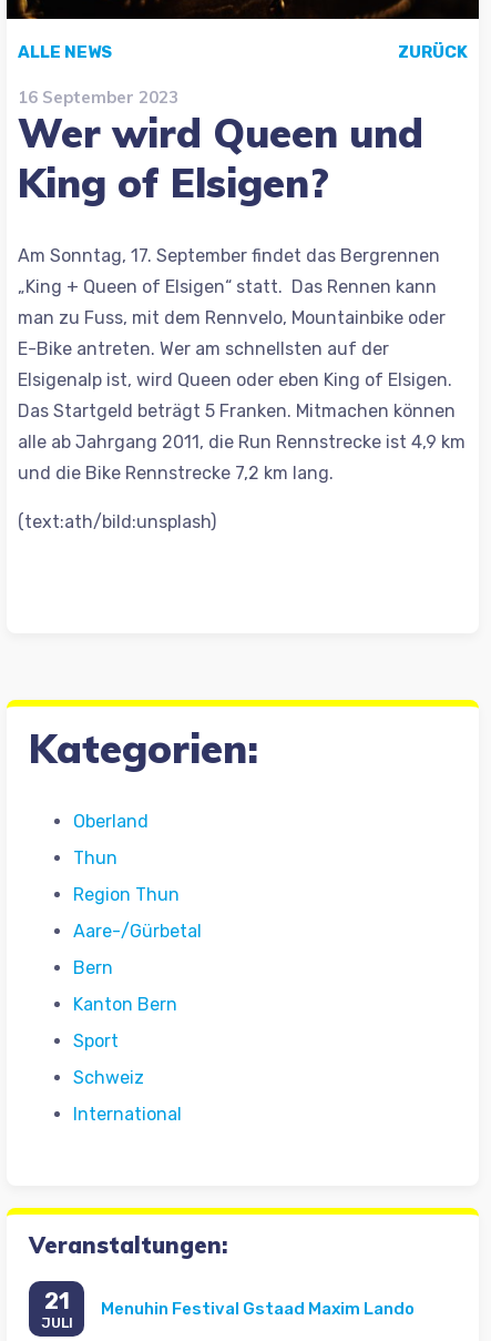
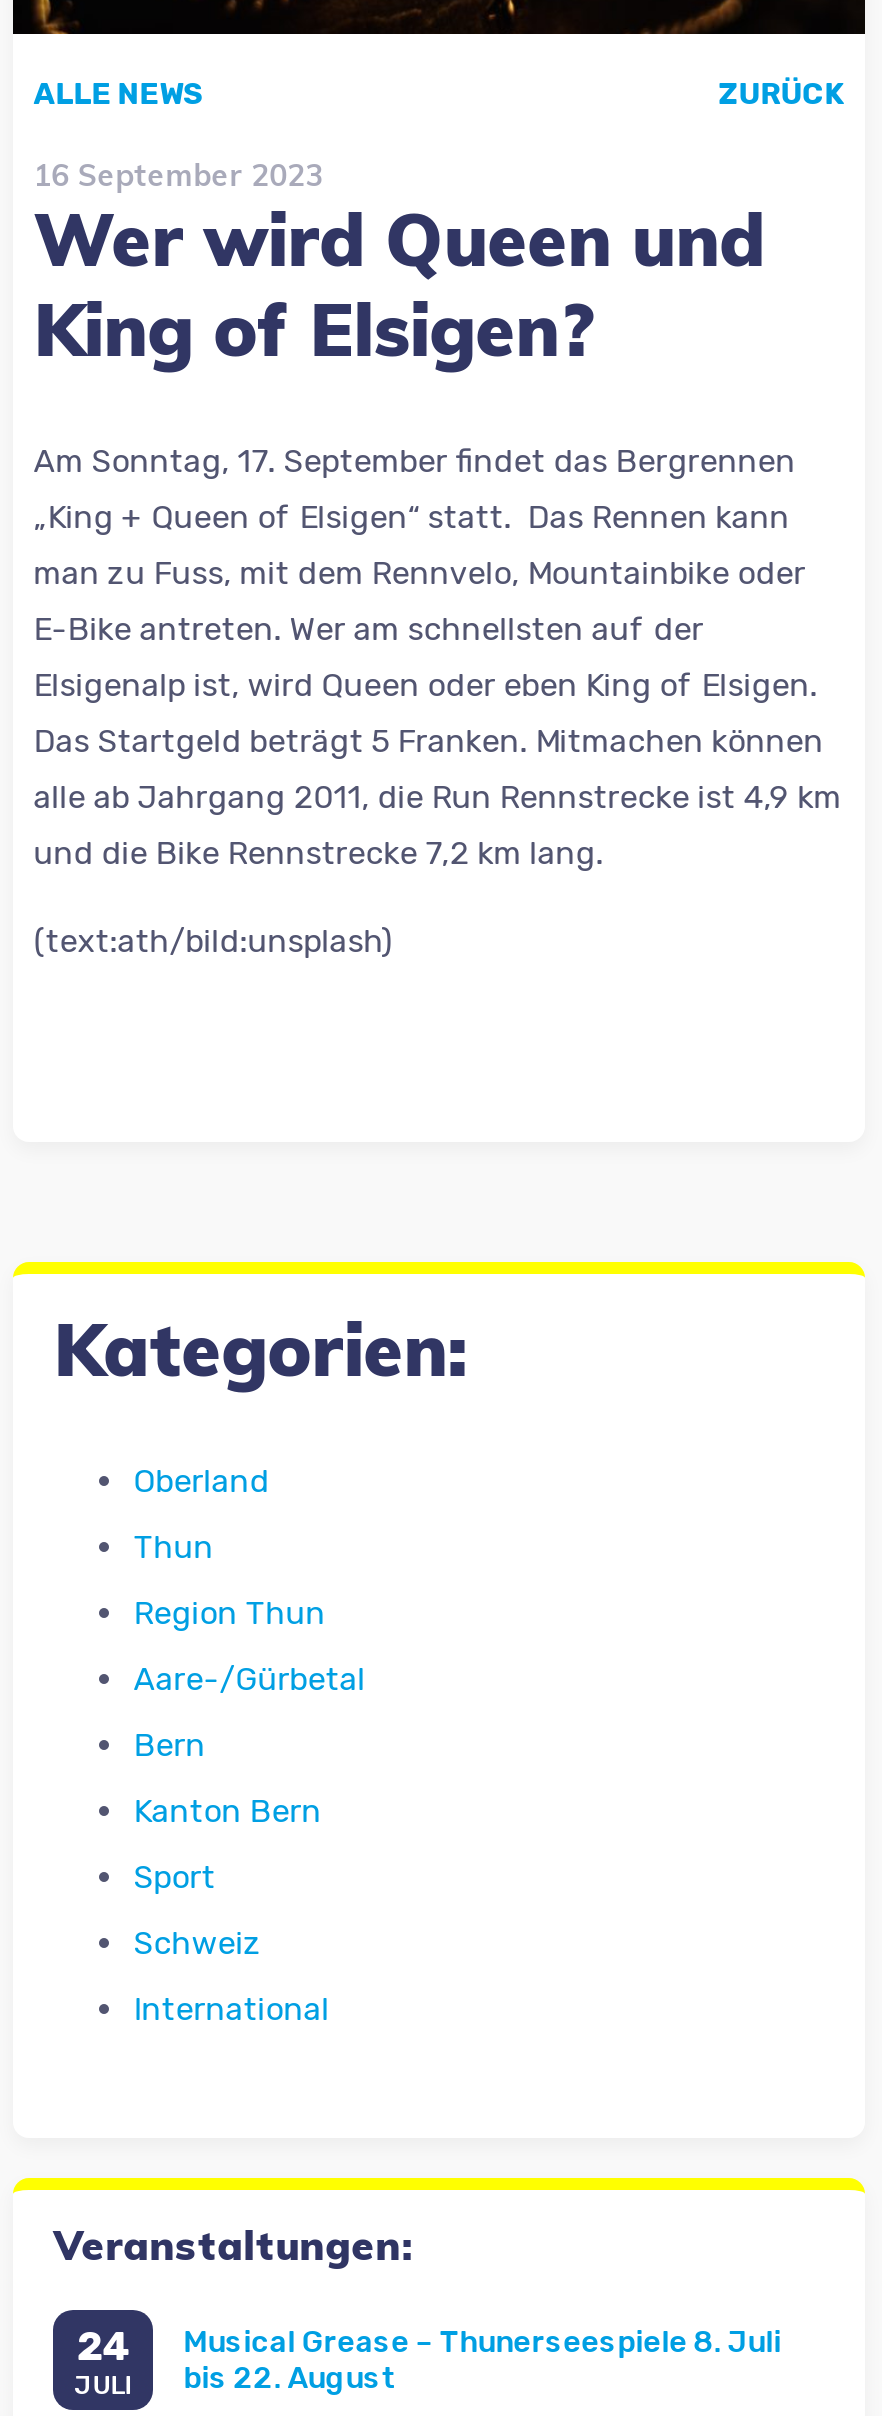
[44,1287,69,1314] 21 -> [76,2321,130,2369] 24
[101,1299,415,1319] Menuhin Festival Gstaad Maxim Lando -> [183,2324,781,2396] Musical Grease – Thunerseespiele 8. Juli | bis 22. August

